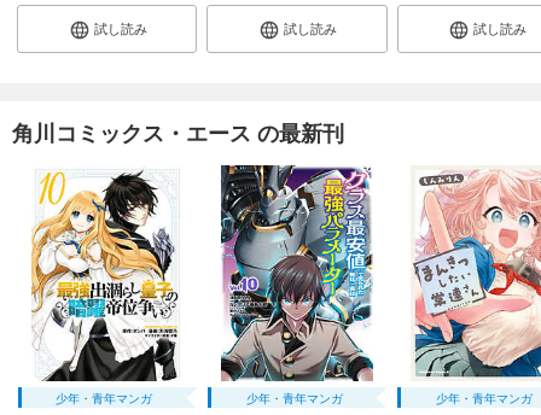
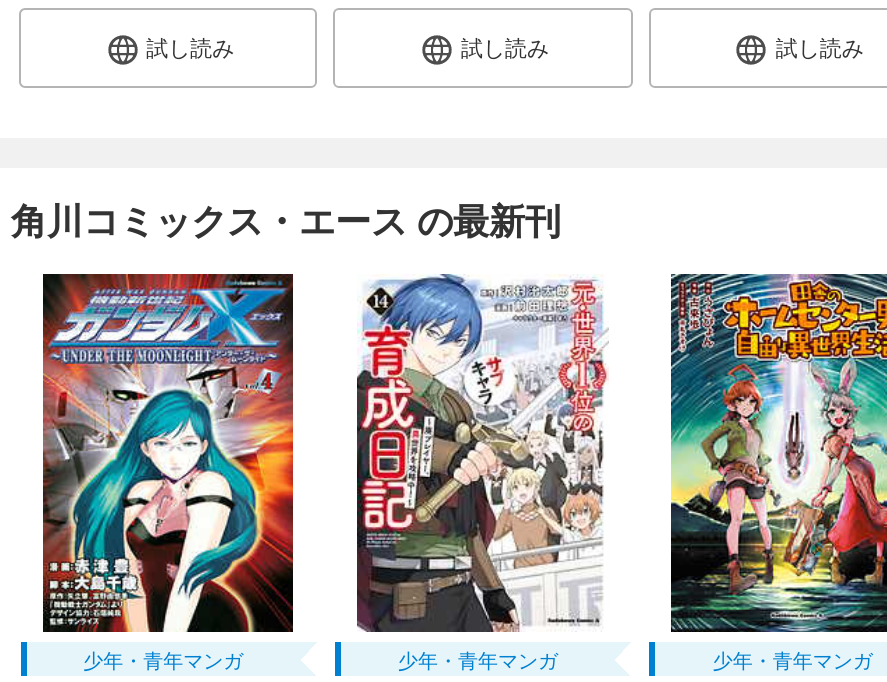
[30,165,182,382] [image] -> [41,272,295,634] [image]
[220,164,374,382] [image] -> [355,274,609,634] [image]
[411,165,537,381] [image] -> [669,272,881,634] [image]

